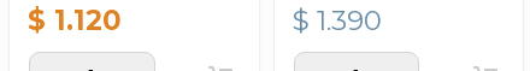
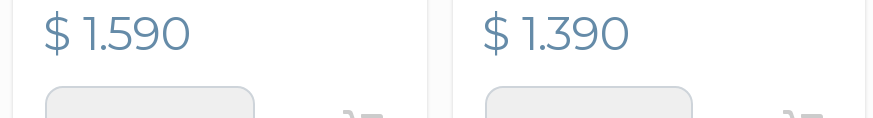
[28,4,122,38] $ 1.120 -> [43,7,191,63] $ 1.590

